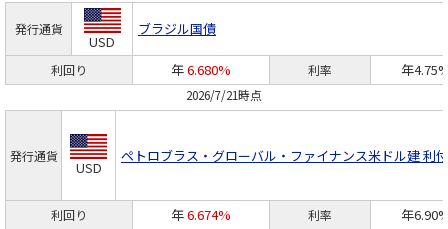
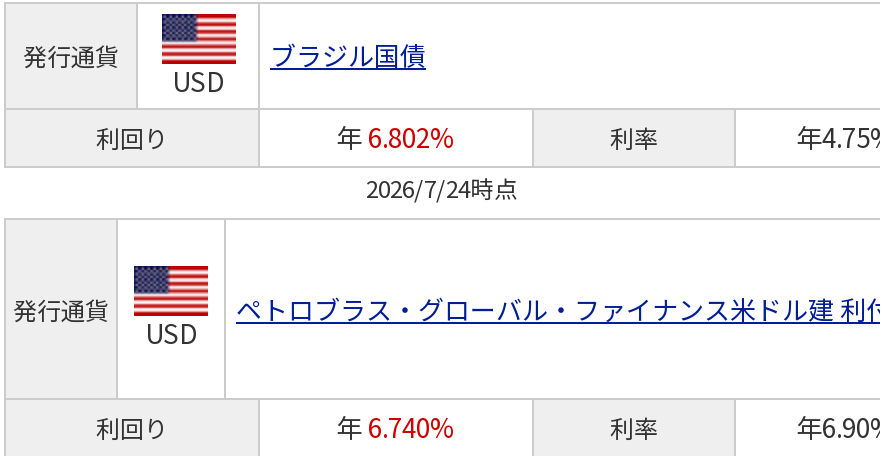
[171,60,231,79] 年6.680% -> [336,119,456,157] 年6.802%
[186,86,262,103] 2026/7/21時点 -> [366,169,518,203] 2026/7/24時点
[171,205,231,224] 年6.674% -> [336,409,456,447] 年6.740%

